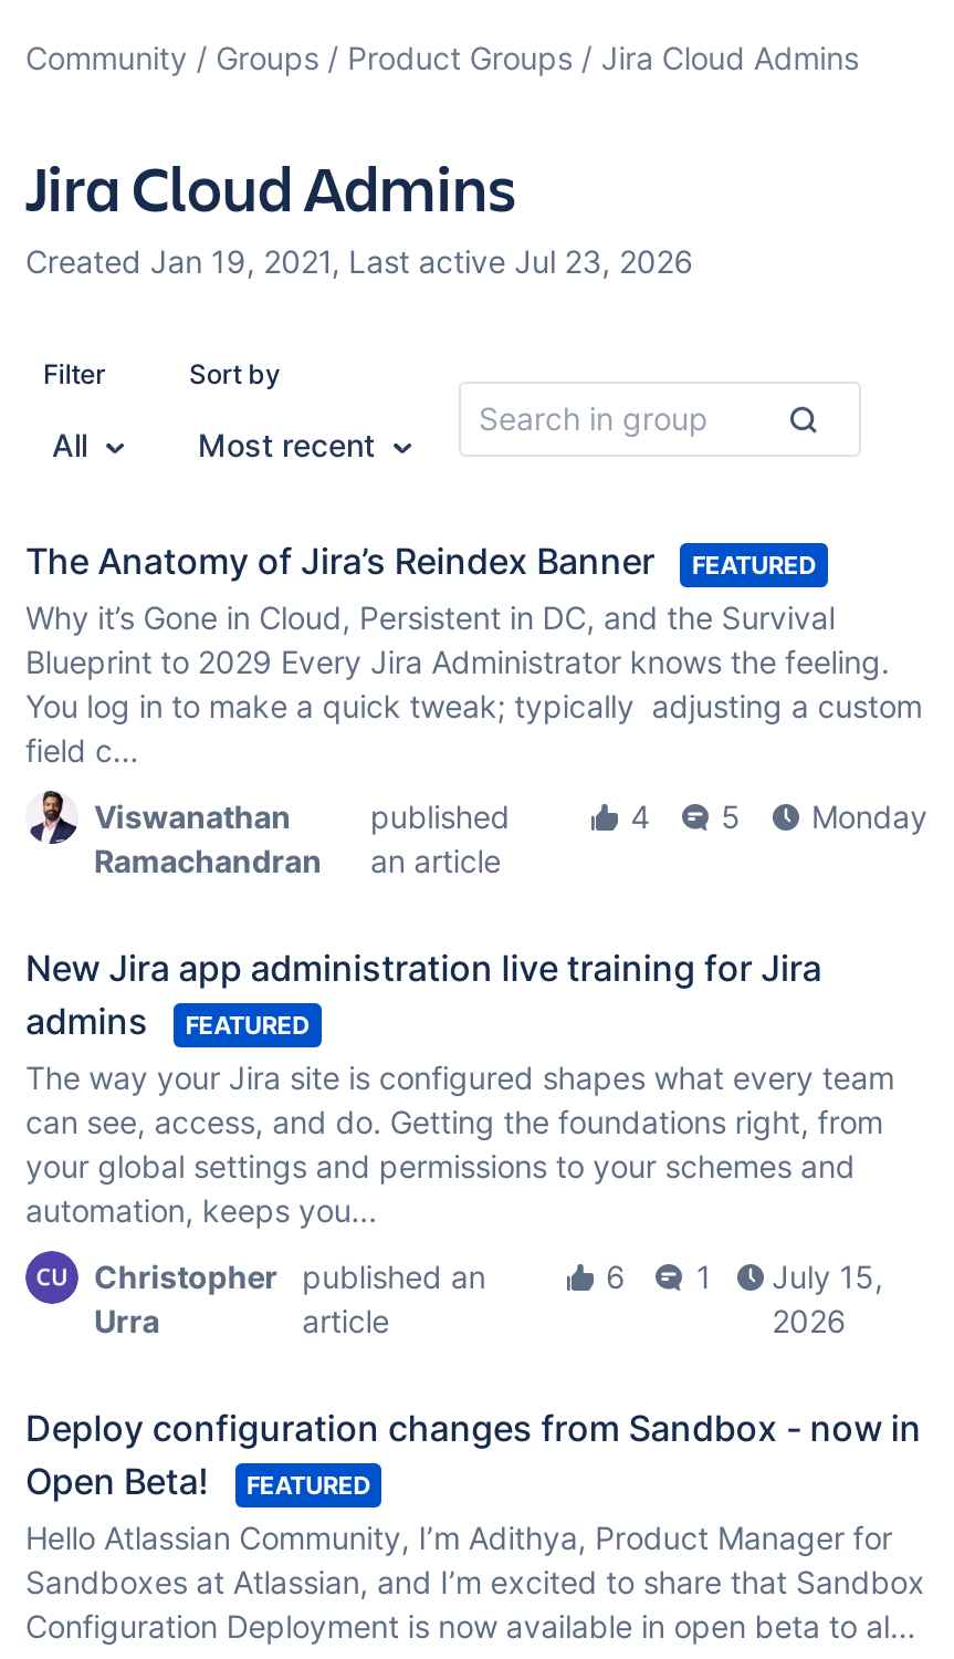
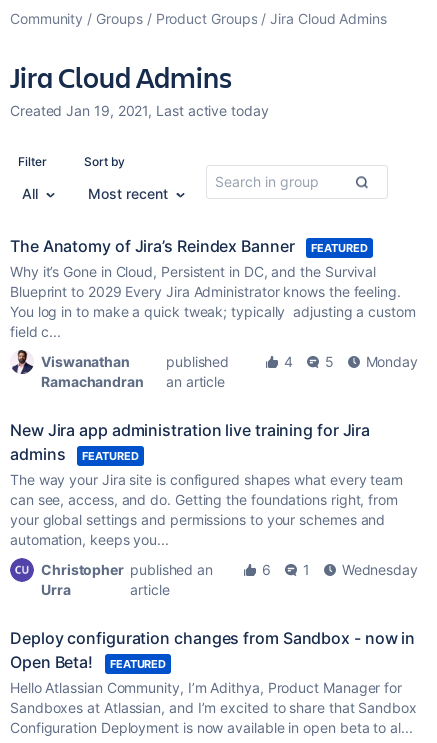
[25,242,693,280] Created Jan 19, 2021, Last active Jul 23, 2026 -> [10,102,269,119] Created Jan 19, 2021, Last active today
[772,1258,883,1339] July 15, | 2026 -> [342,561,418,578] Wednesday

